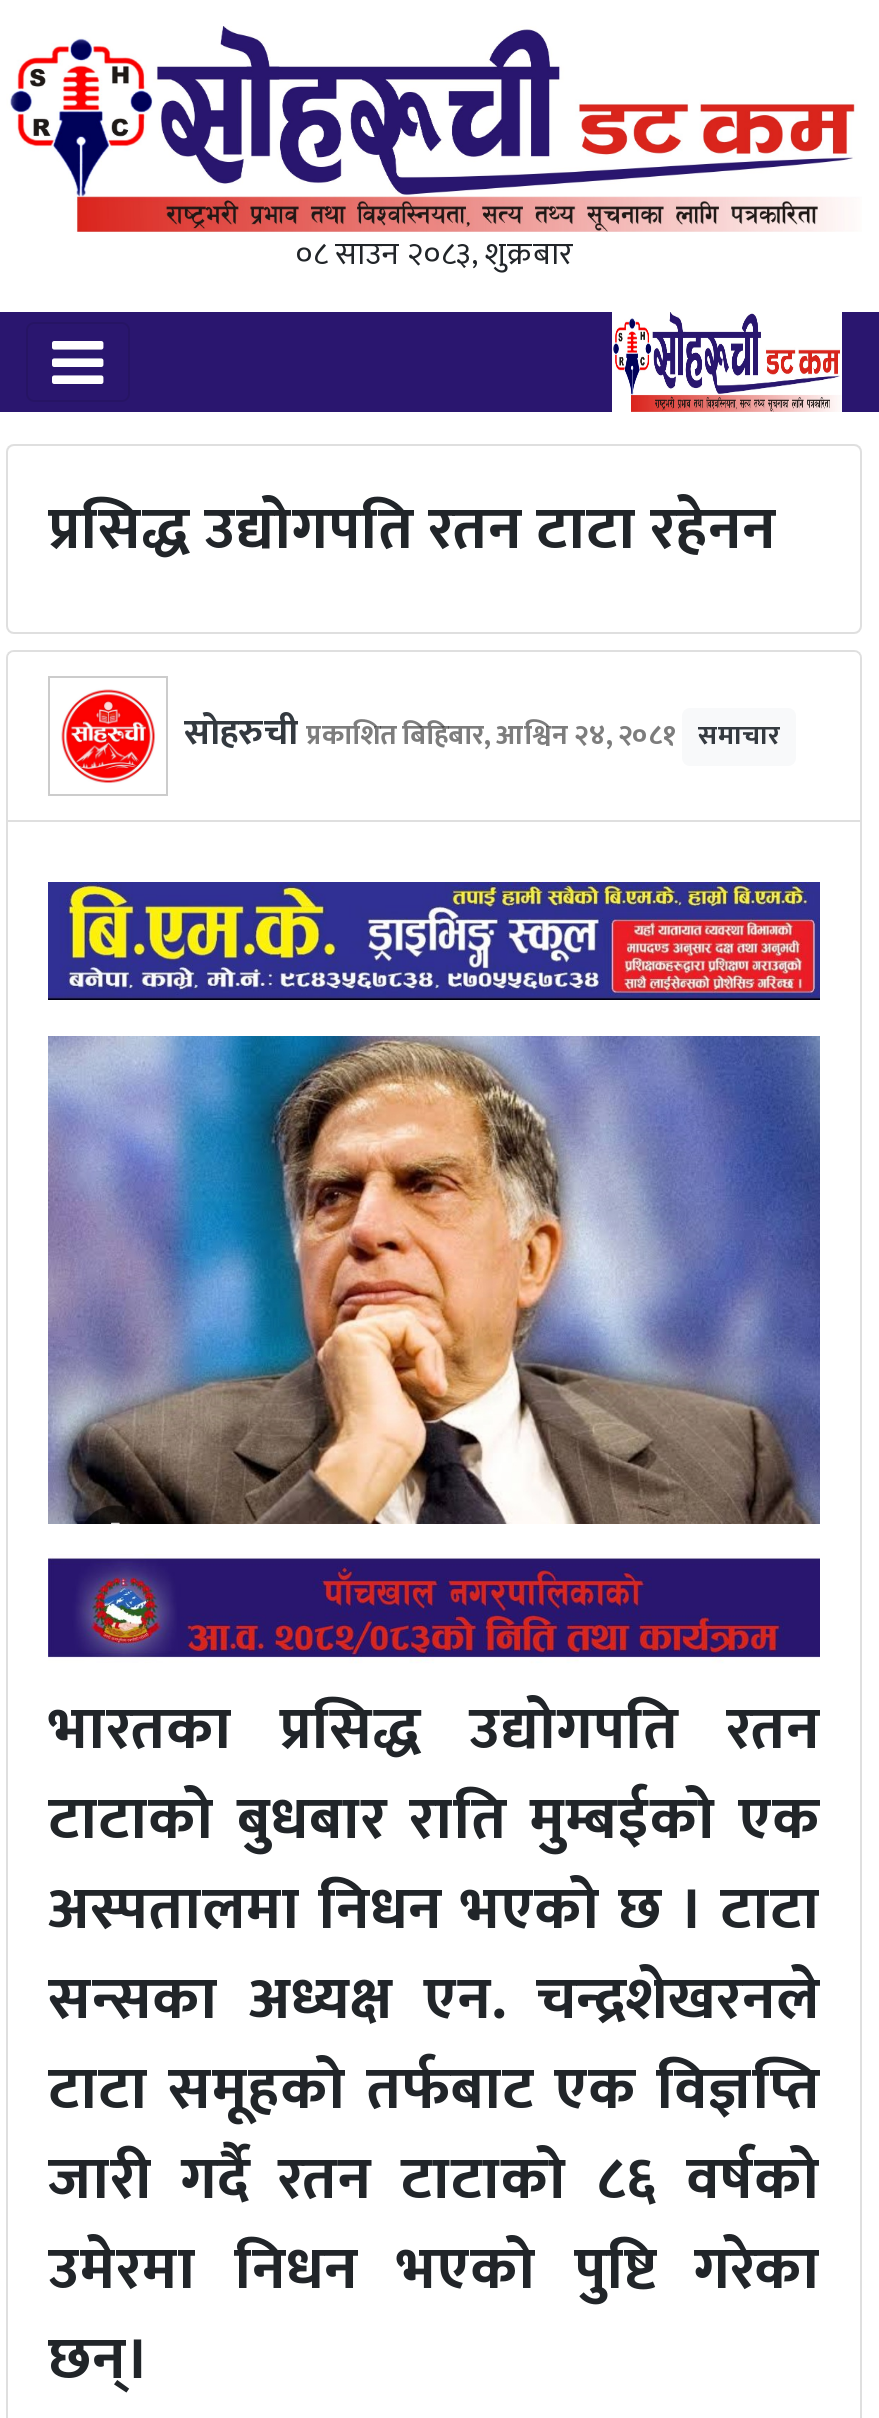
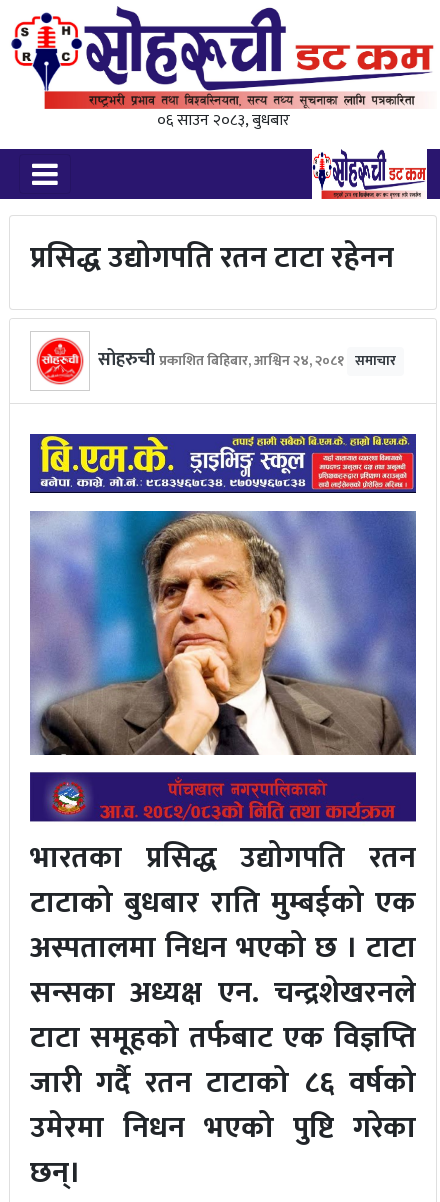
[295,227,573,281] ०८ साउन २०८३, शुक्रबार -> [156,106,289,133] ०६ साउन २०८३, बुधबार

